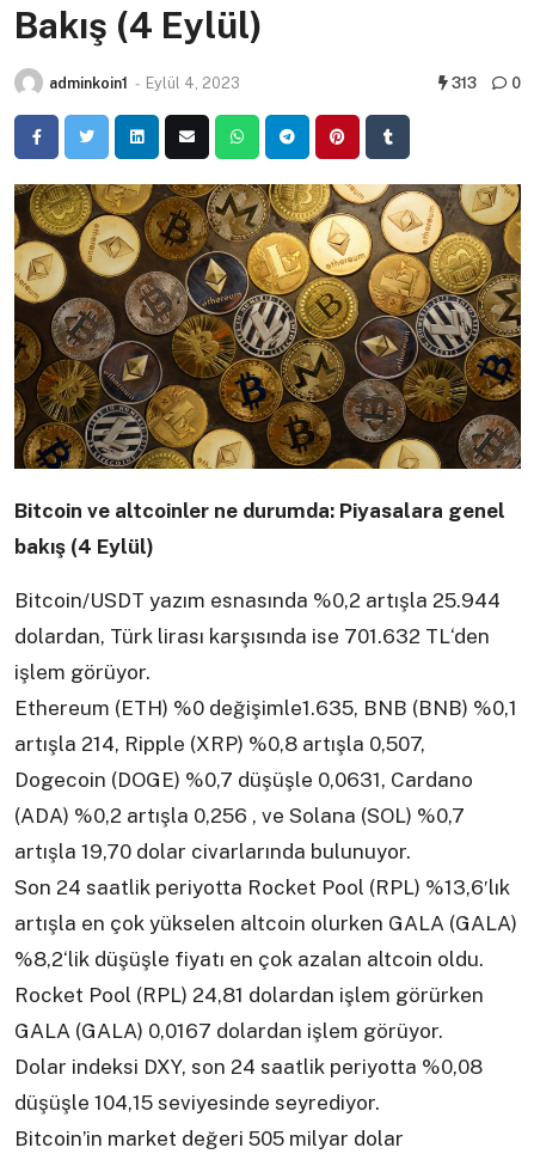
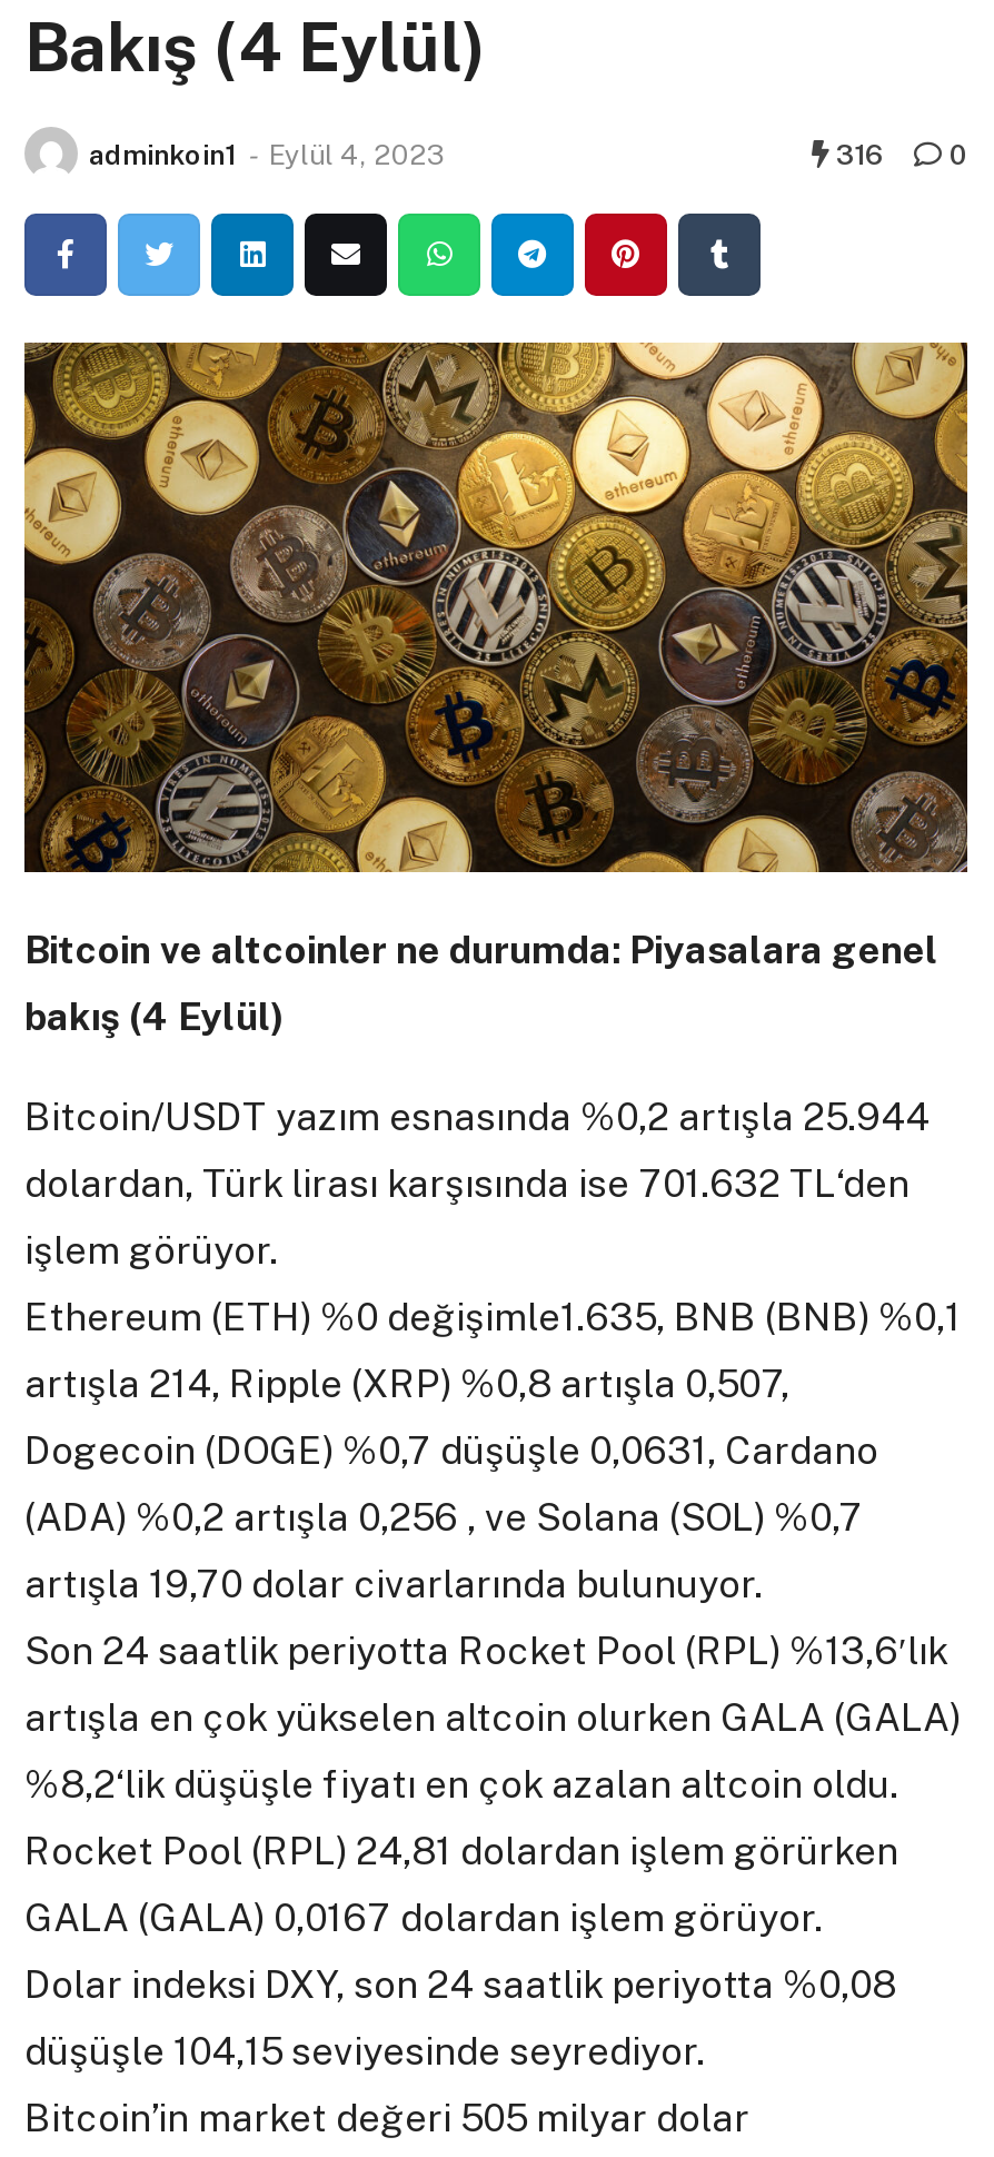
[448,74,521,91] 313 0 -> [829,137,967,170] 316 0

